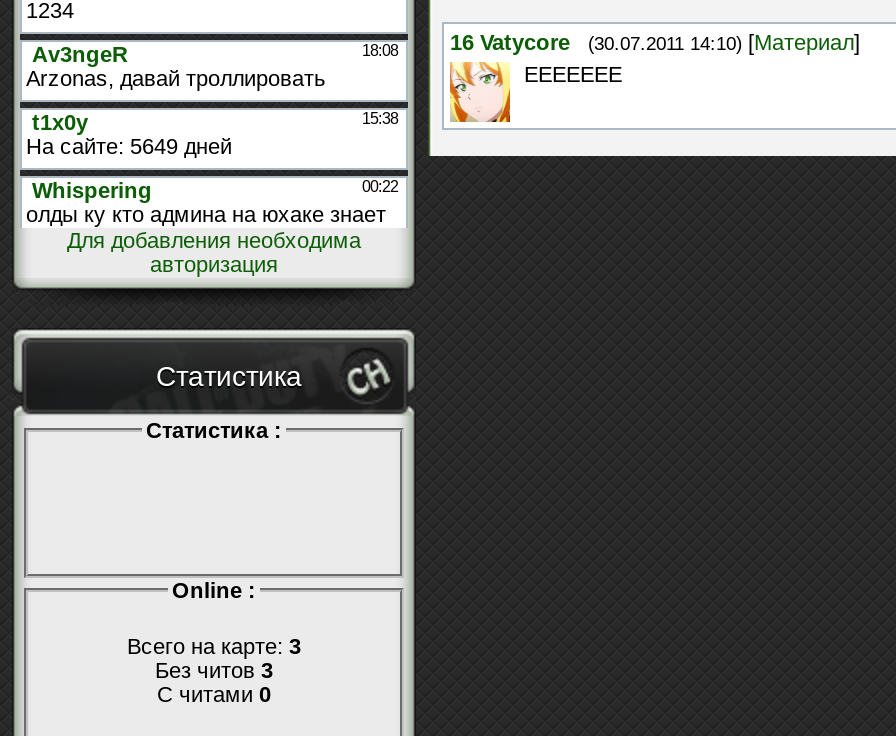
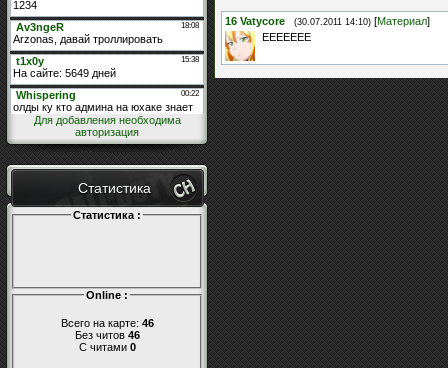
[127,633,301,657] Всего на карте: 3 -> [60,317,153,329] Всего на карте: 46
[155,657,273,681] Без читов 3 -> [74,329,139,341] Без читов 46

